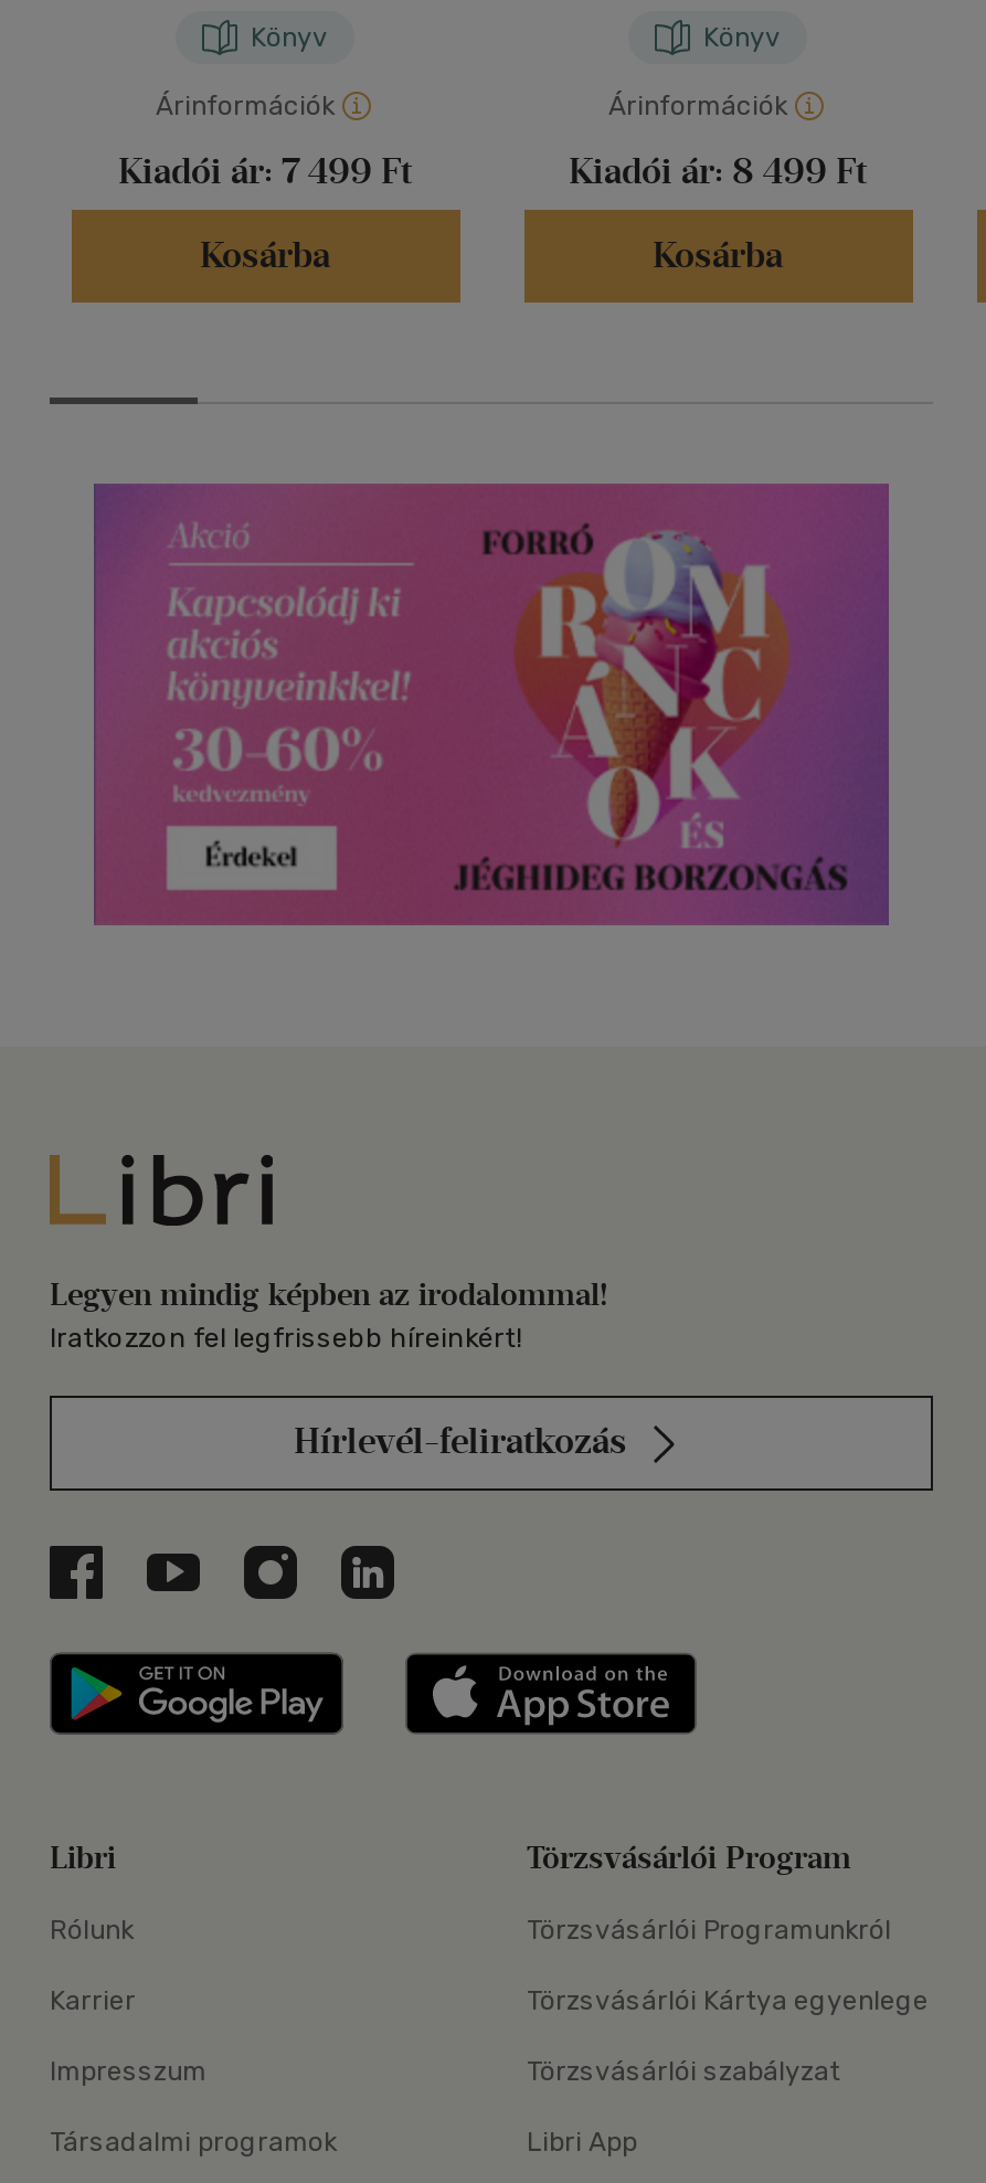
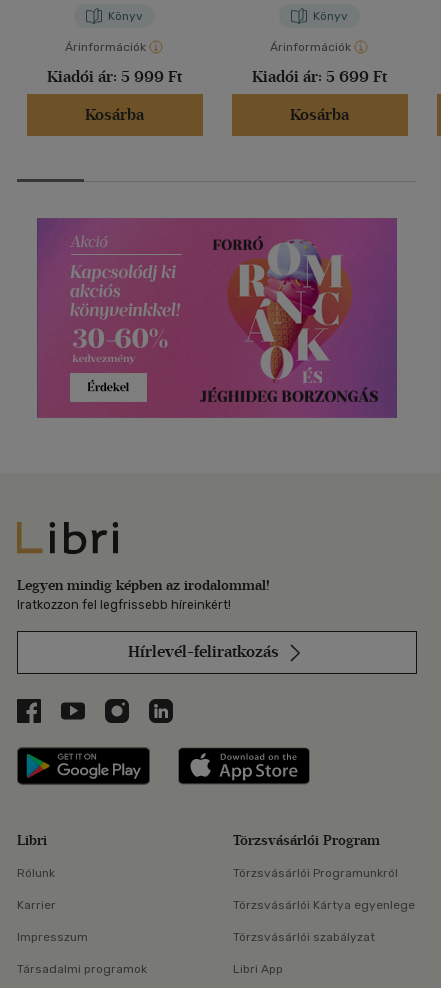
[118,151,412,193] Kiadói ár: 7 499 Ft -> [47,67,182,86] Kiadói ár: 5 999 Ft
[569,151,867,193] Kiadói ár: 8 499 Ft -> [252,67,387,86] Kiadói ár: 5 699 Ft

